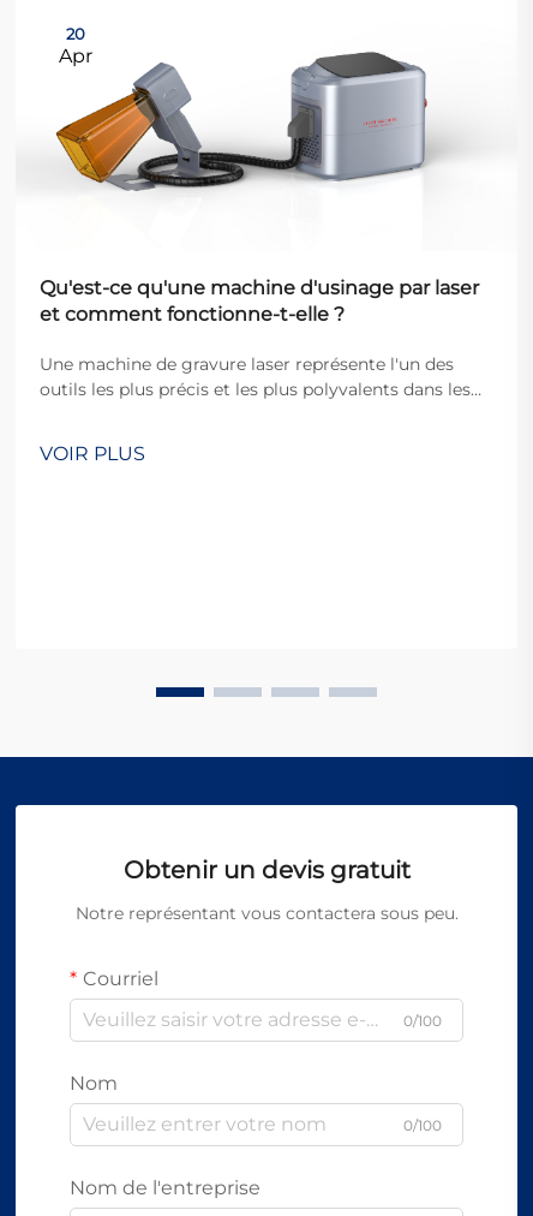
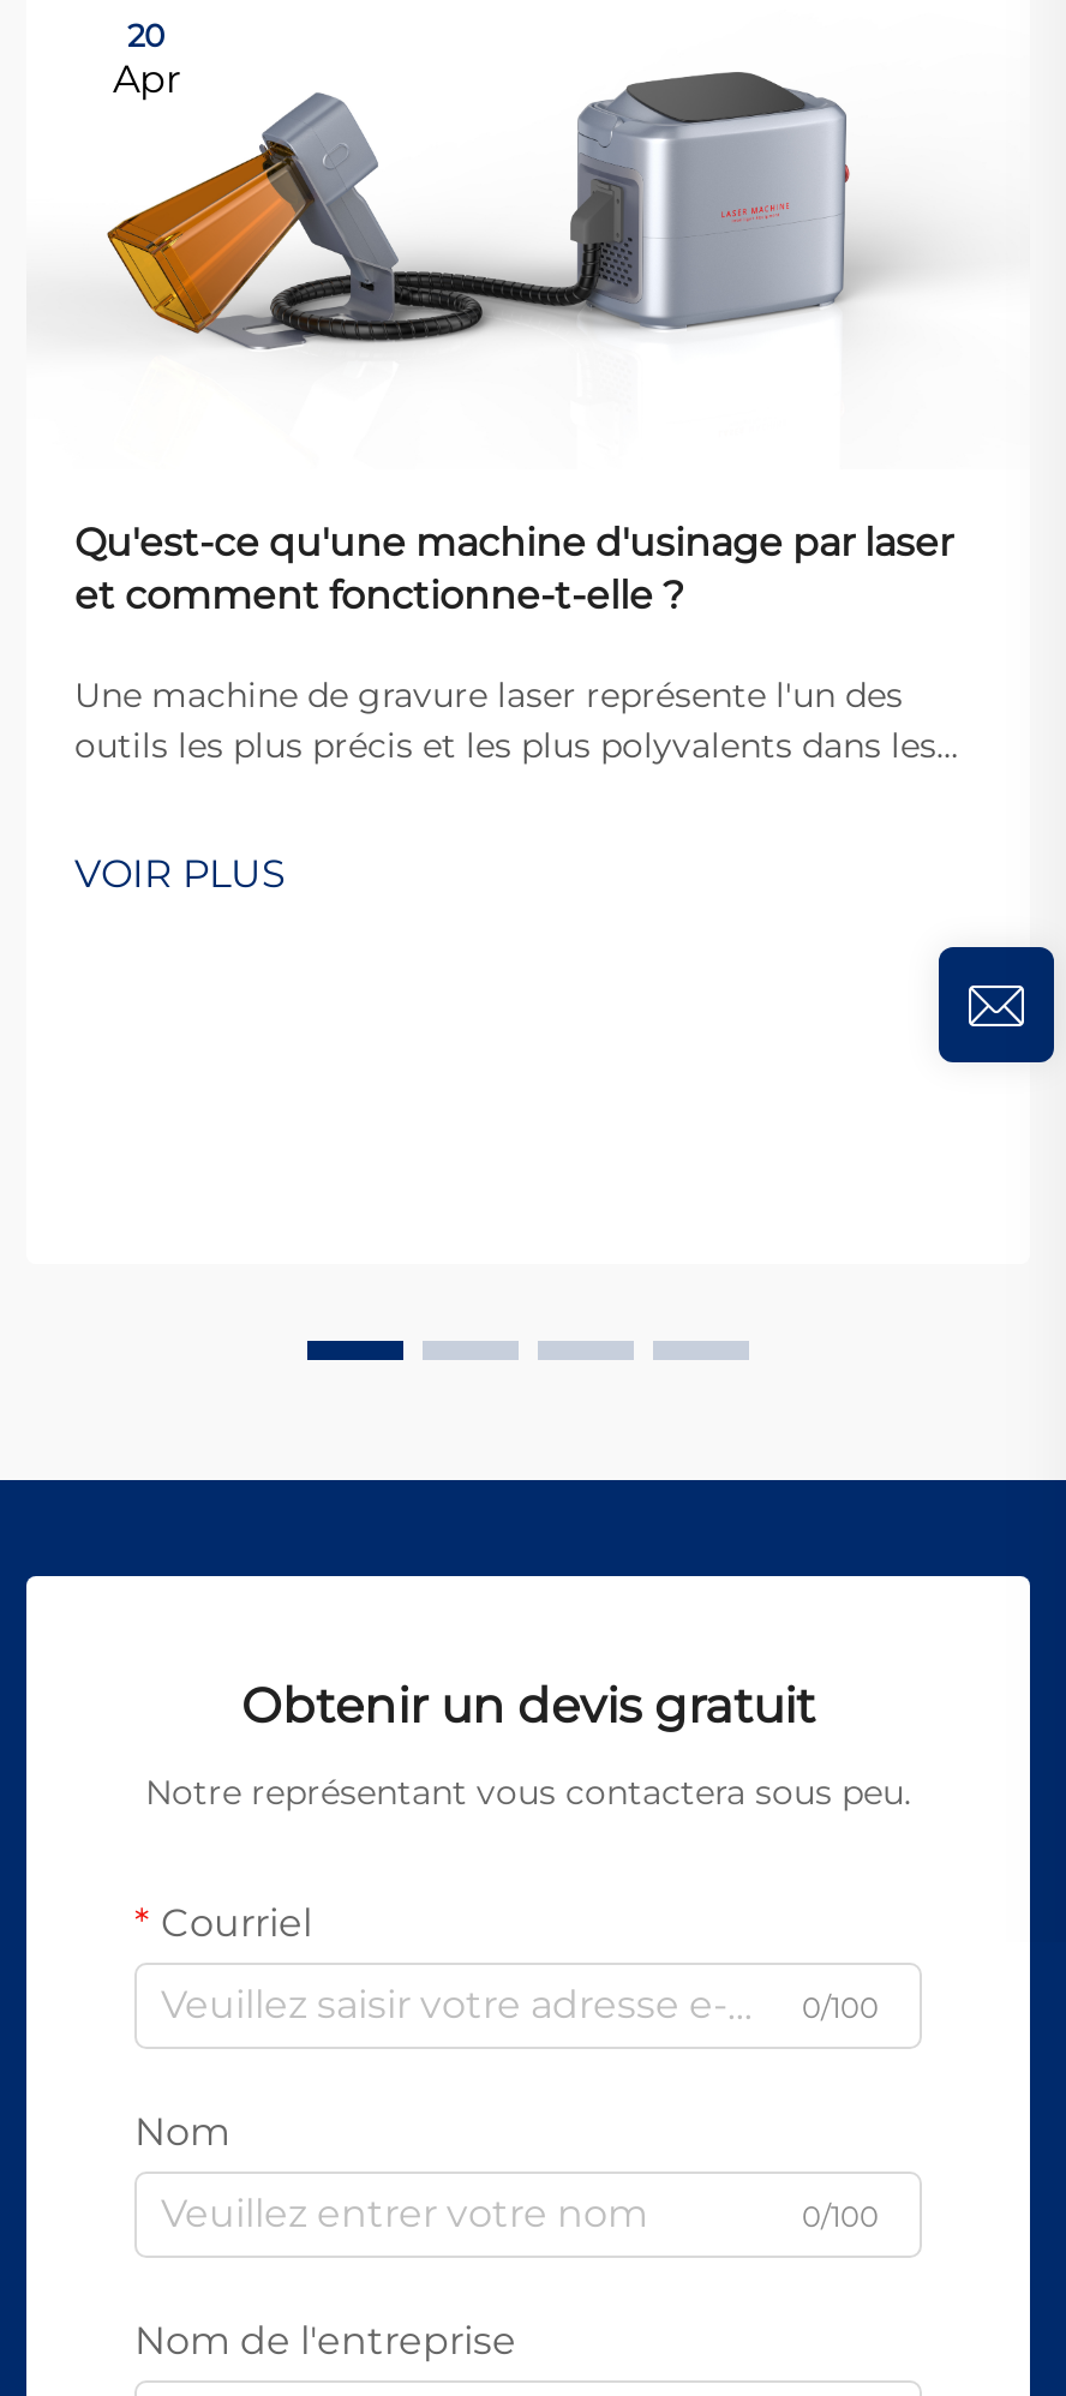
none -> [936,945,1056,1065] [image]

